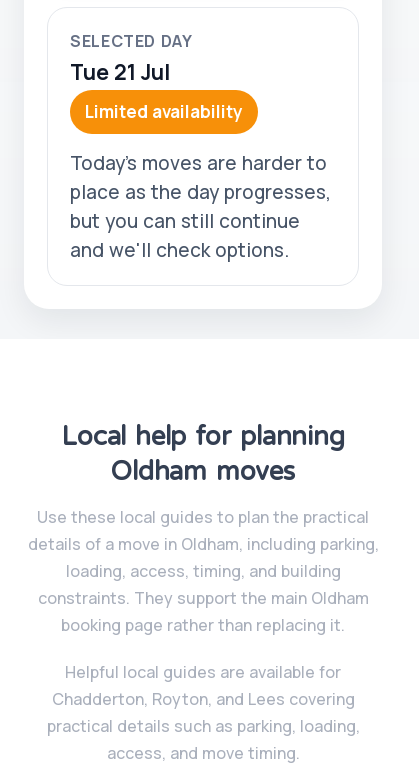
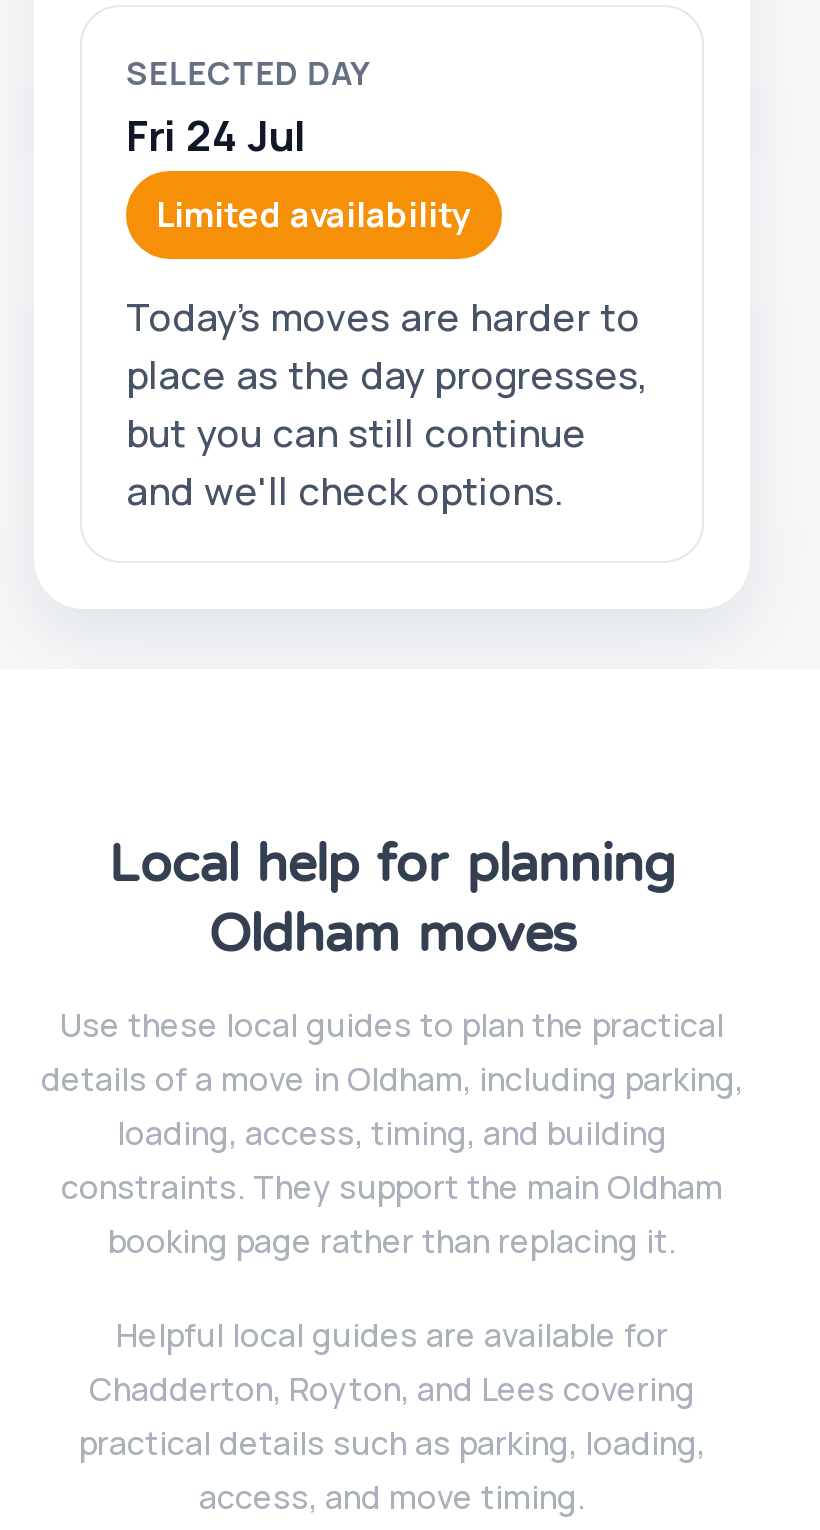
[70,58,170,86] Tue 21 Jul -> [126,106,306,162] Fri 24 Jul

